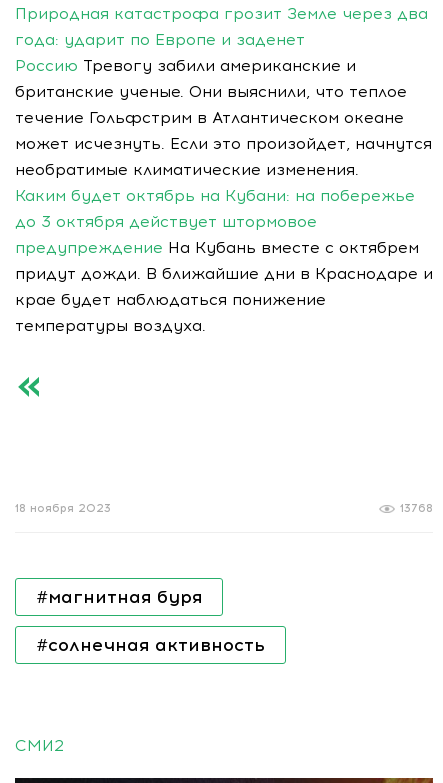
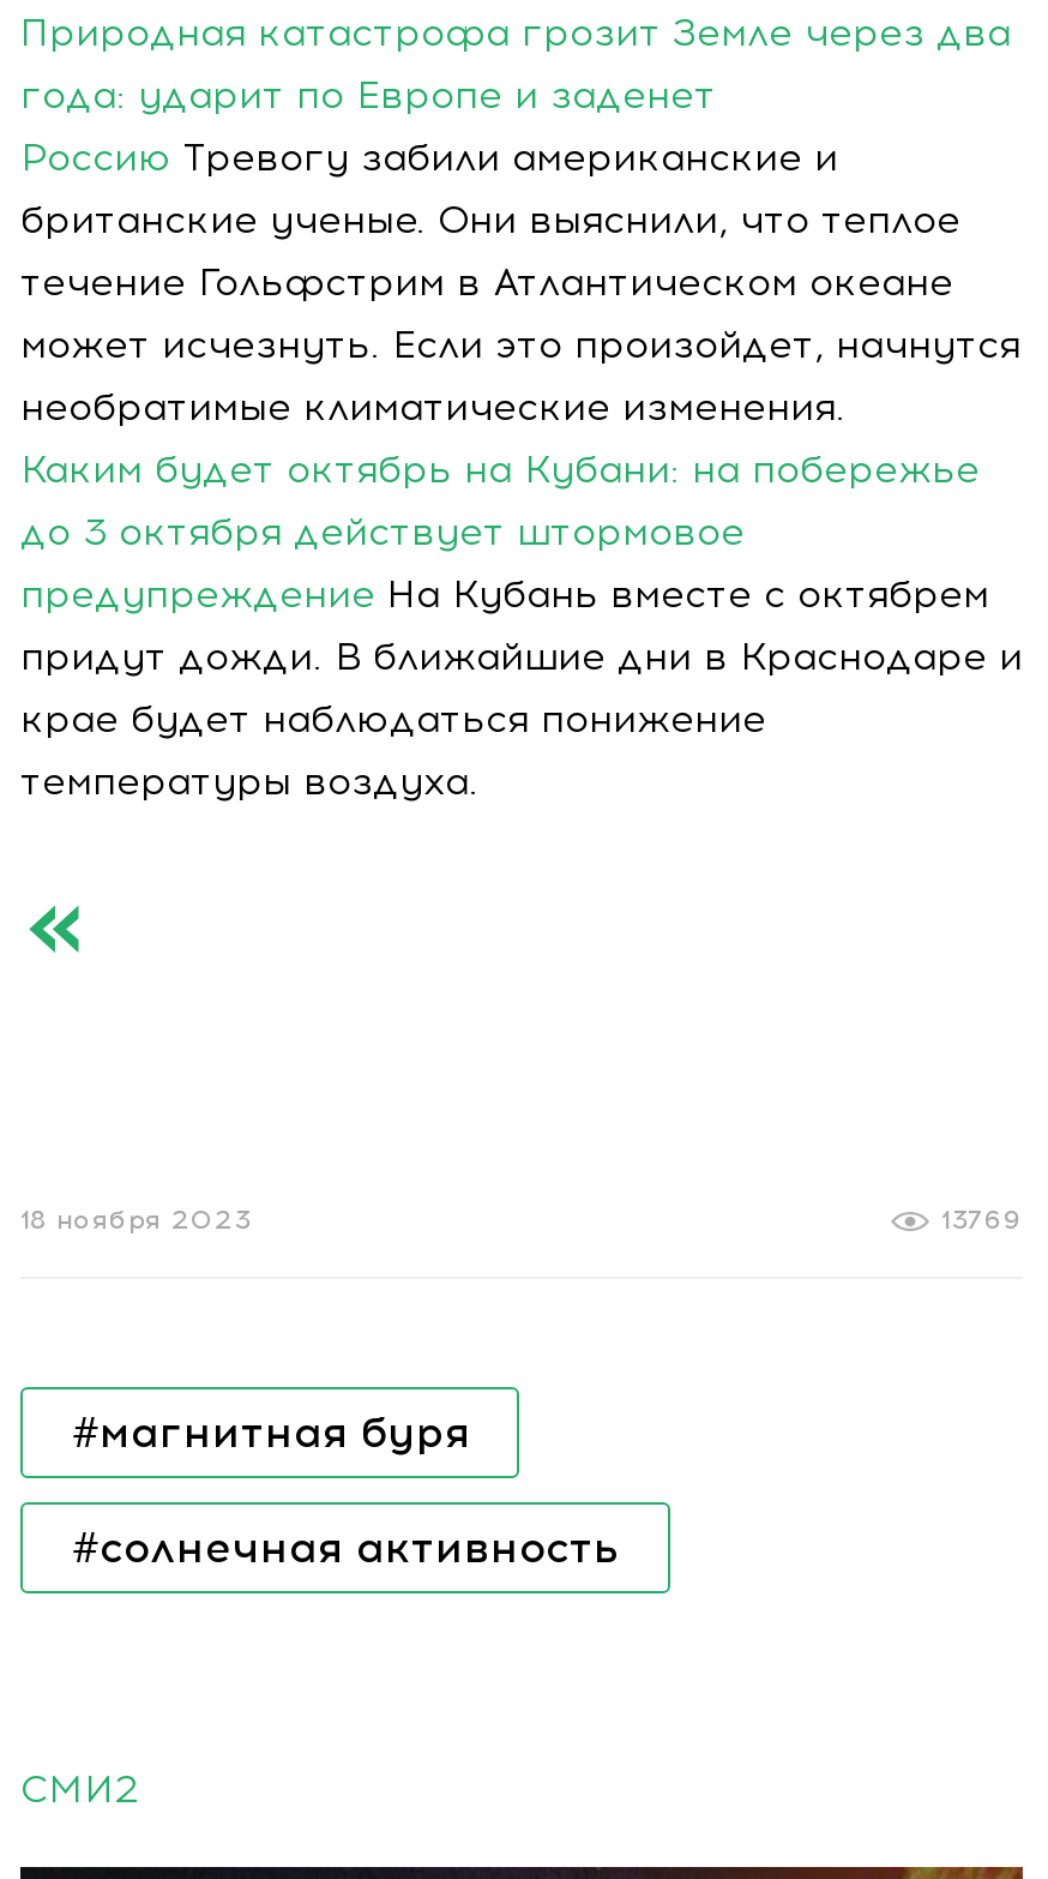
[400,502,433,515] 13768 -> [941,1205,1023,1236] 13769

